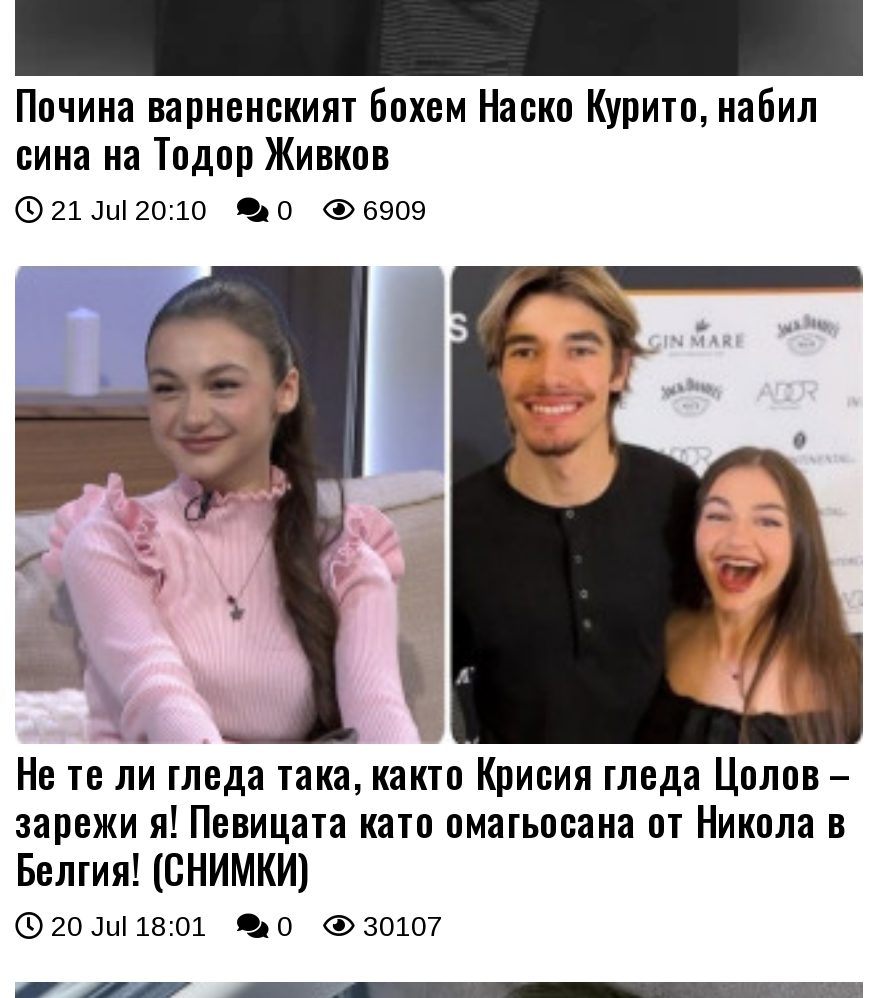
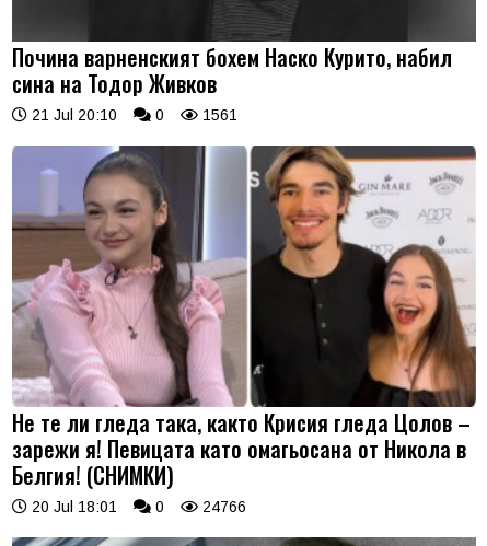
[43,194,427,226] 21 Jul 20:10 0 6909 -> [27,106,237,124] 21 Jul 20:10 0 1561
[43,910,443,942] 20 Jul 18:01 0 30107 -> [27,498,246,515] 20 Jul 18:01 0 24766

